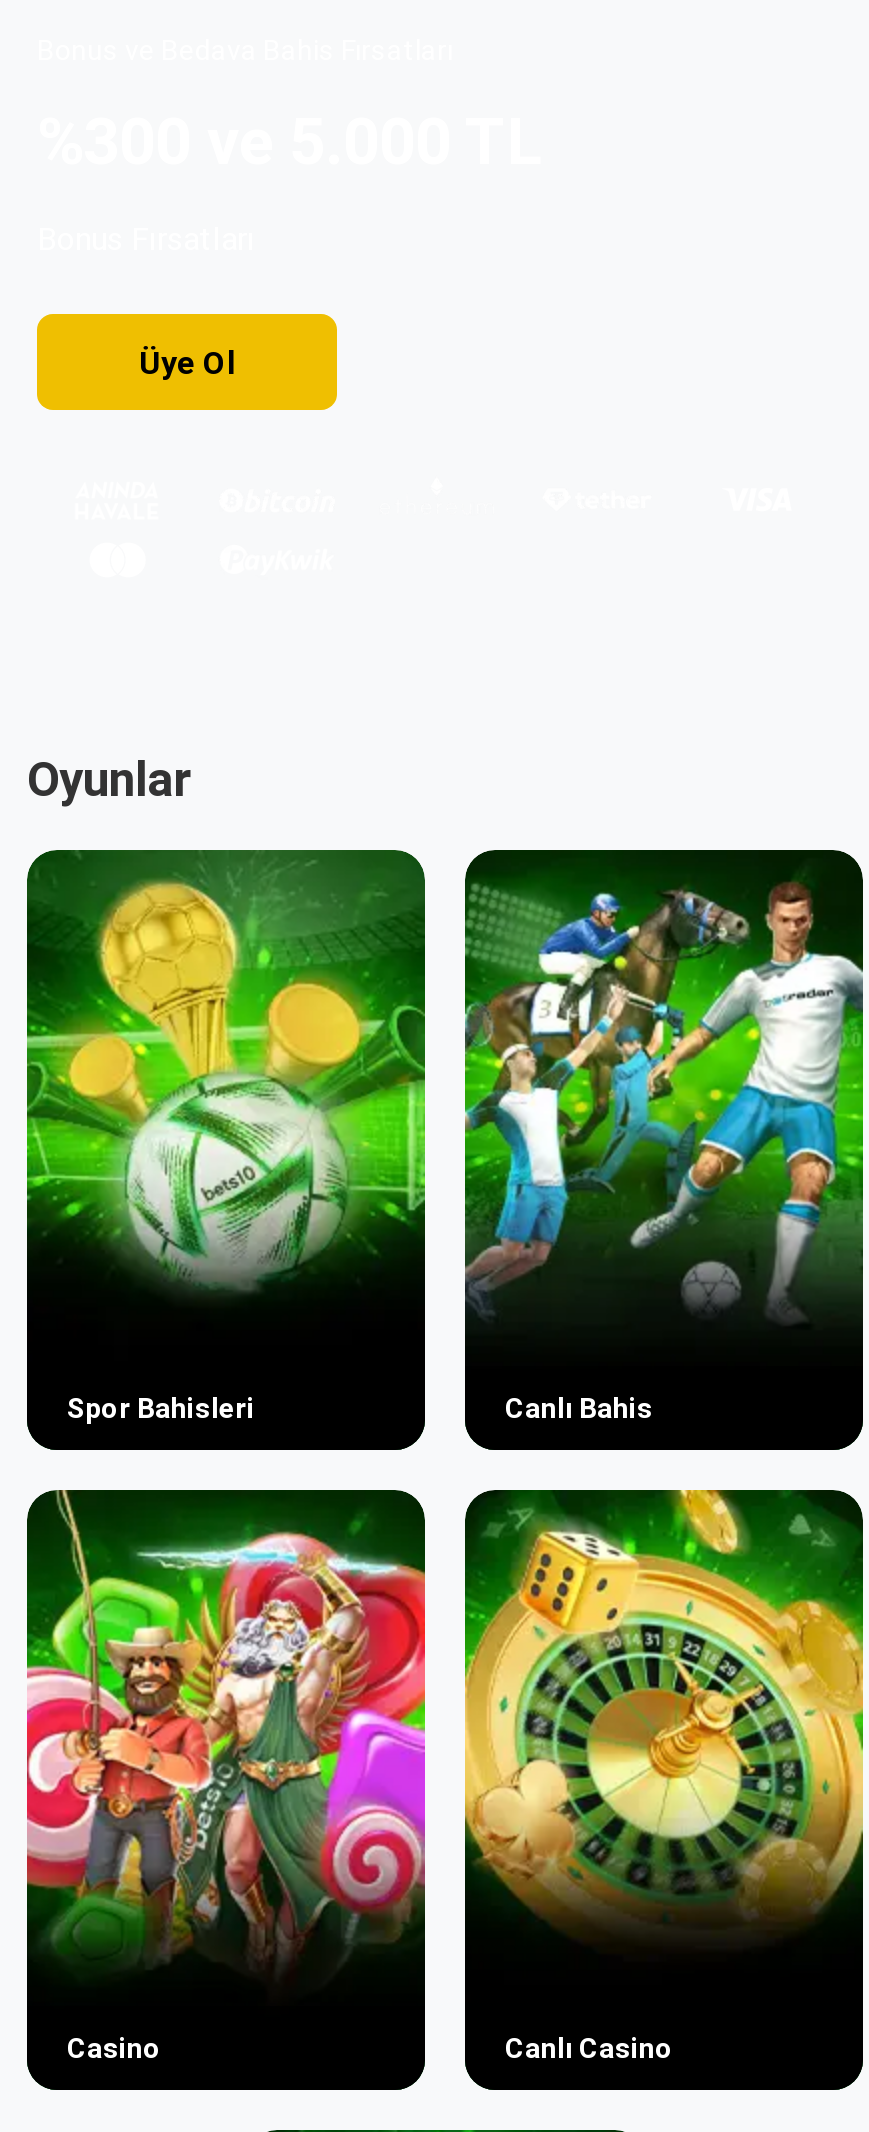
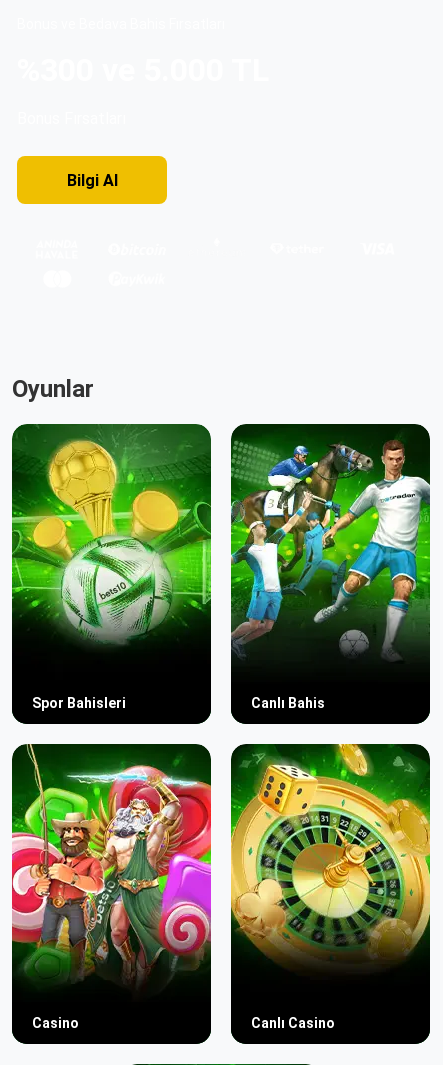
[139,344,235,382] Üye Ol -> [66,171,117,190] Bilgi AI

